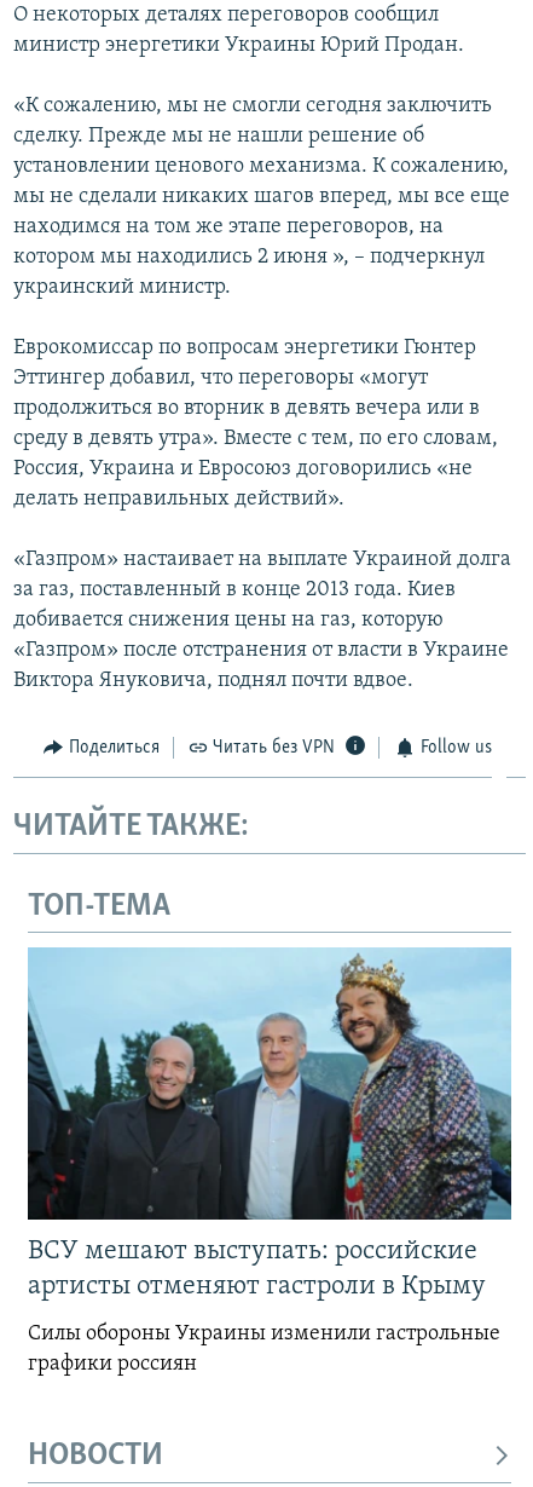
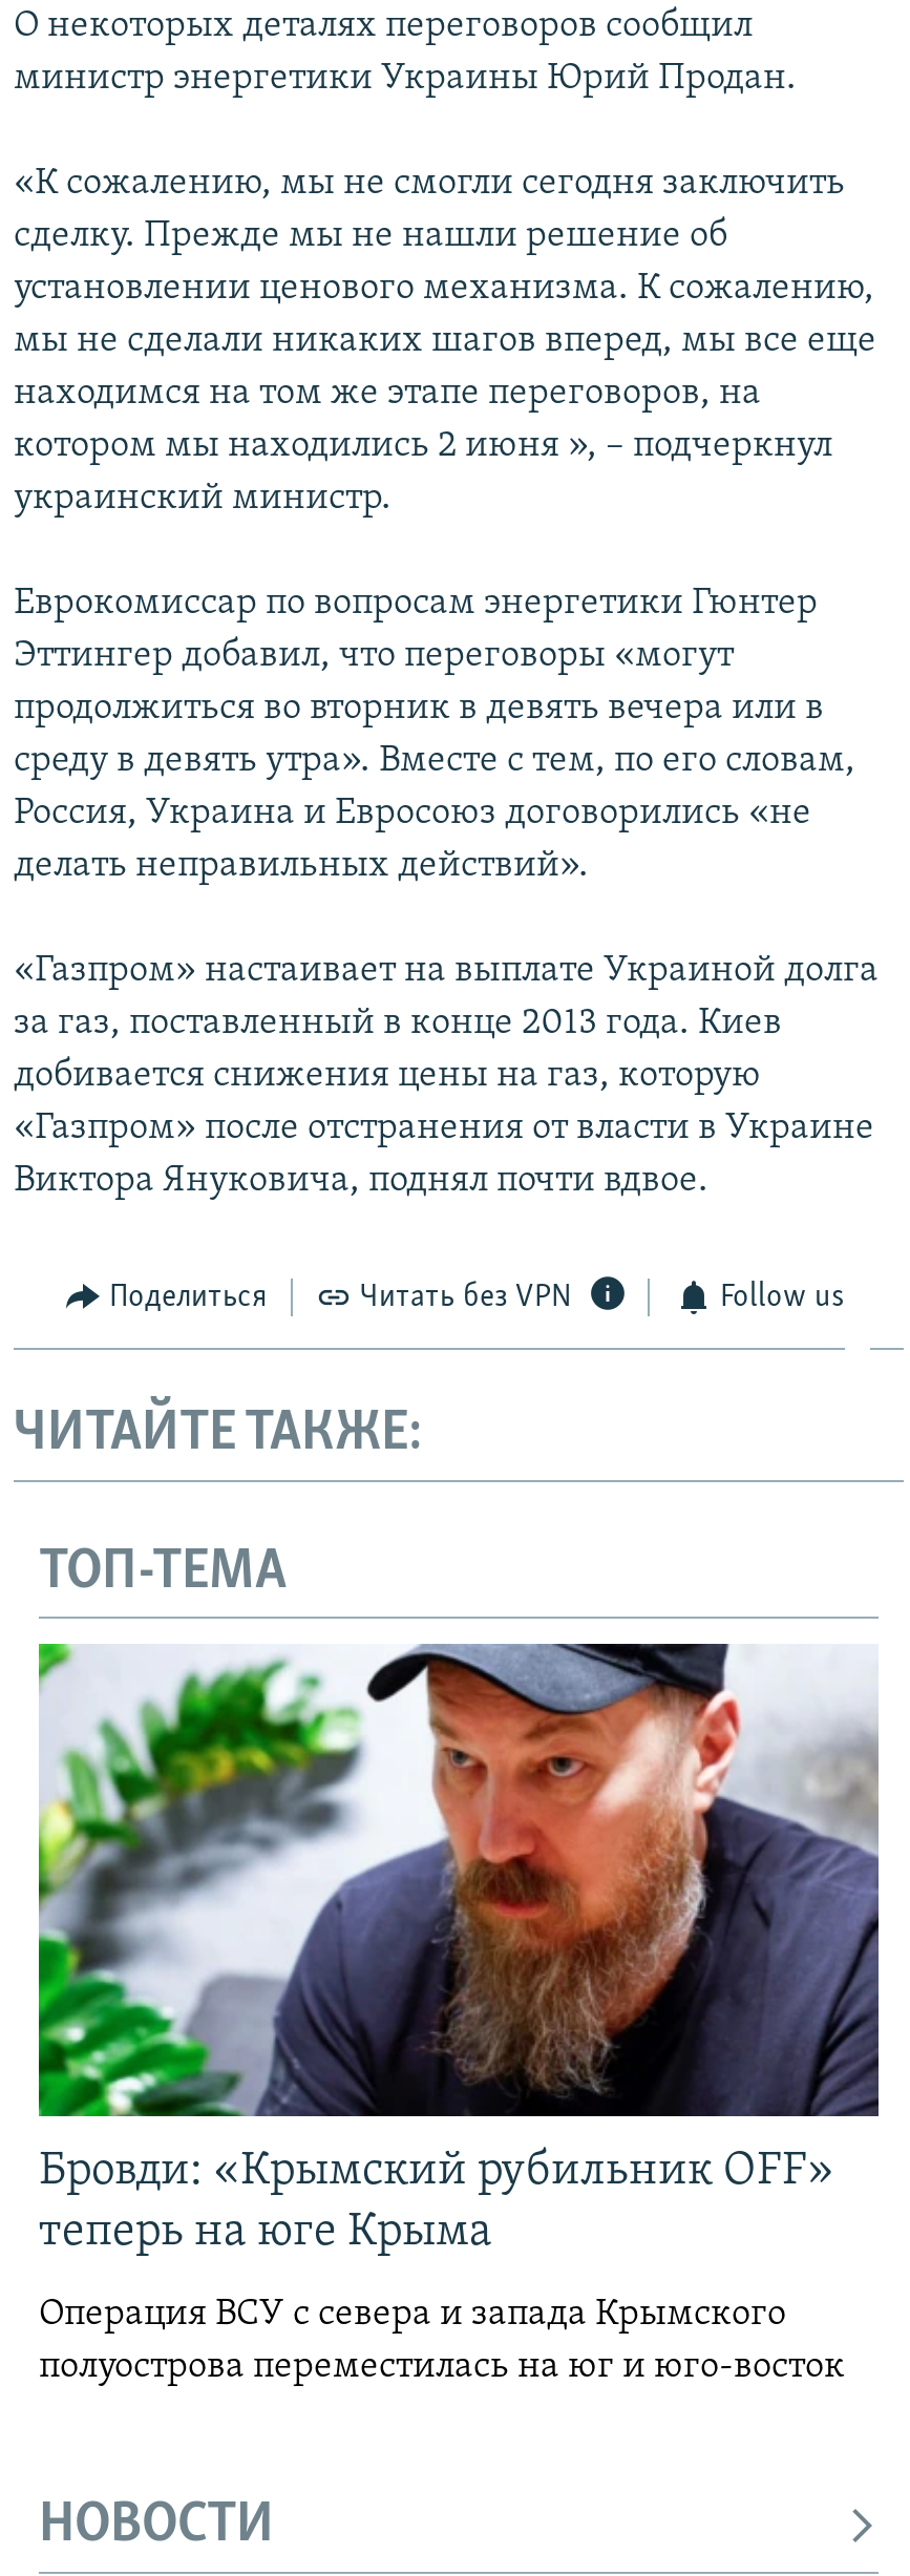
[27,947,512,1301] [image] | ВСУ мешают выступать: российские | артисты отменяют гастроли в Крыму -> [37,1642,881,2258] [image] | Бровди: «Крымский рубильник OFF» | теперь на юге Крыма
[28,1323,500,1376] Силы обороны Украины изменили гастрольные | графики россиян -> [39,2296,845,2388] Операция ВСУ с севера и запада Крымского | полуострова переместилась на юг и юго-восток

